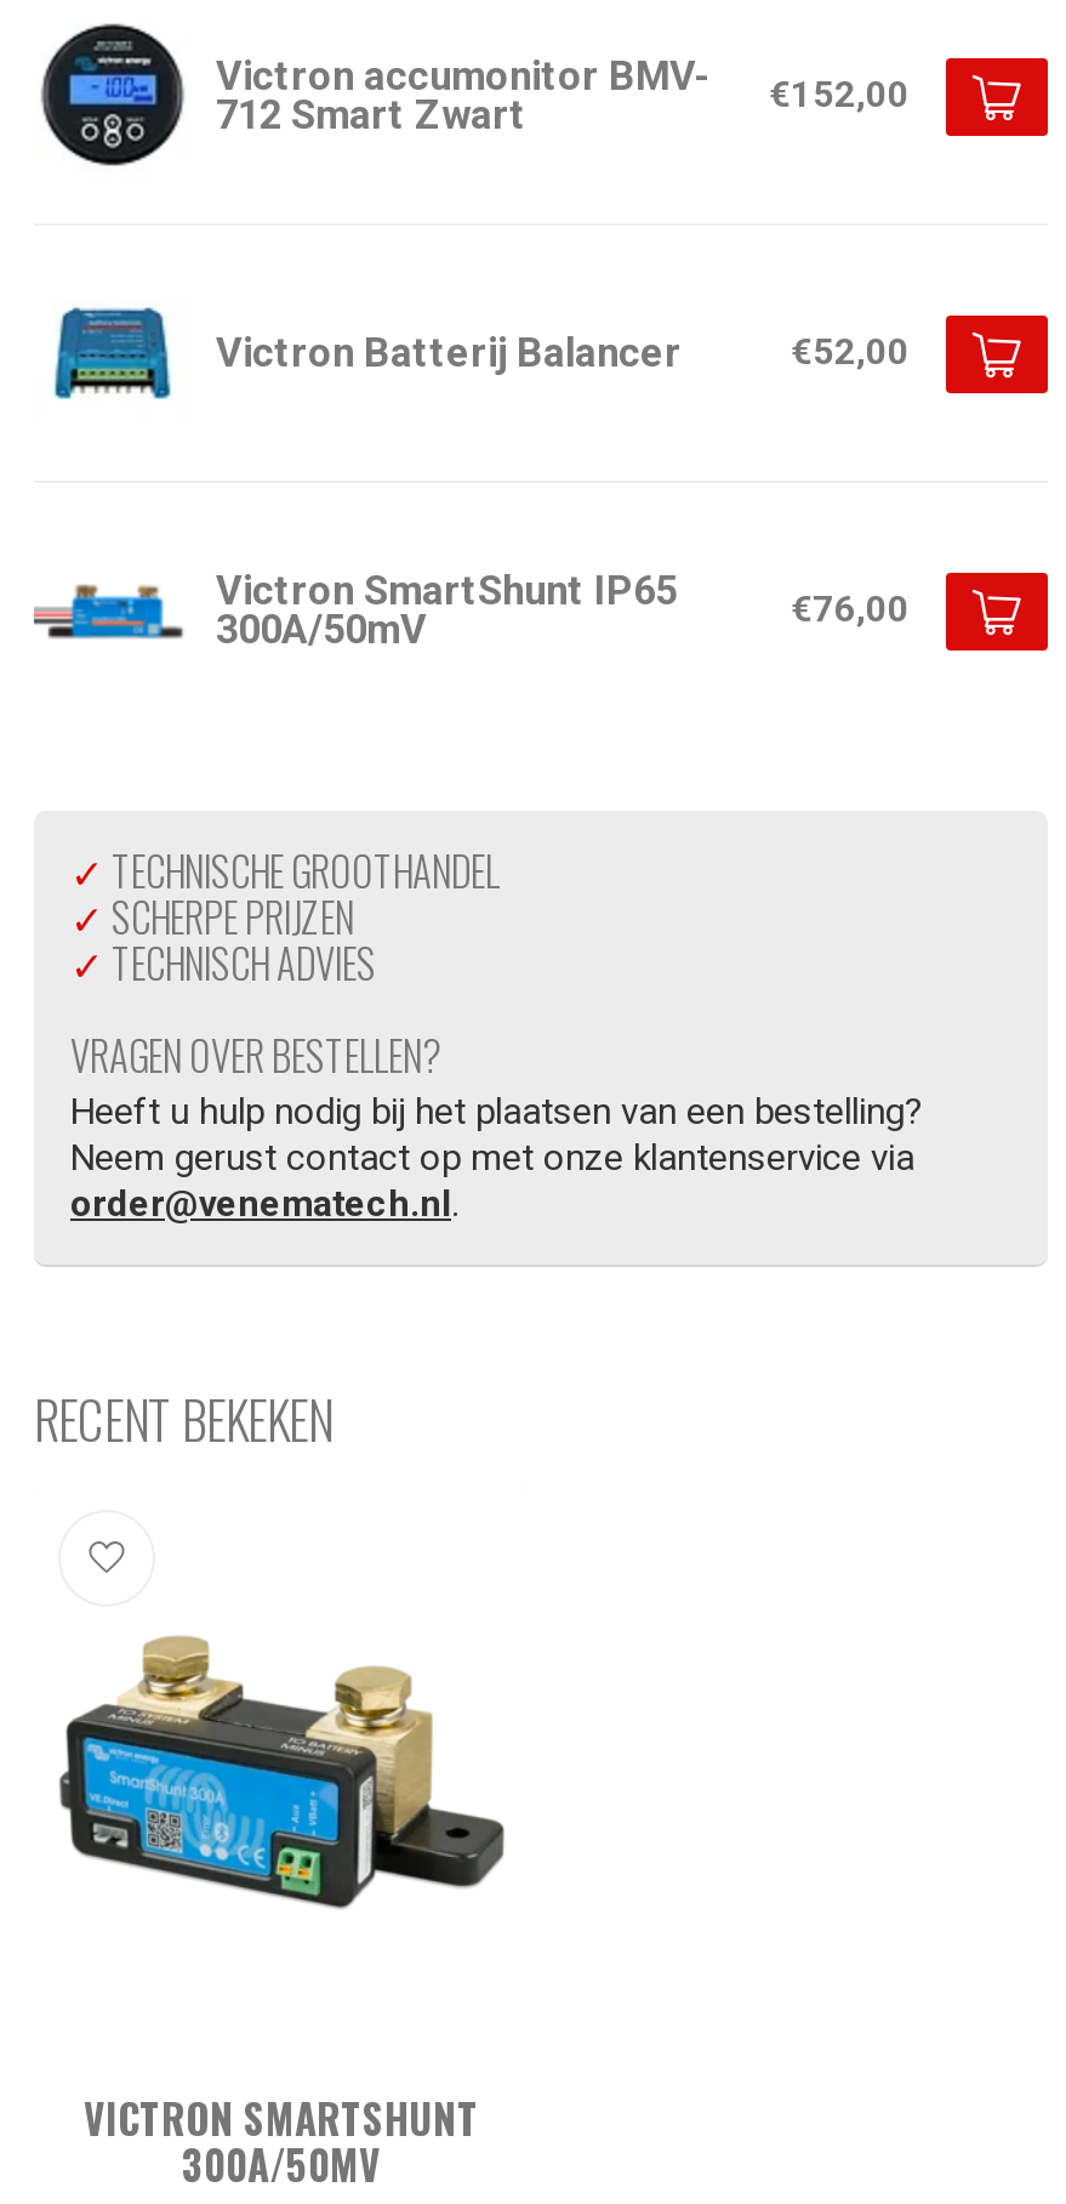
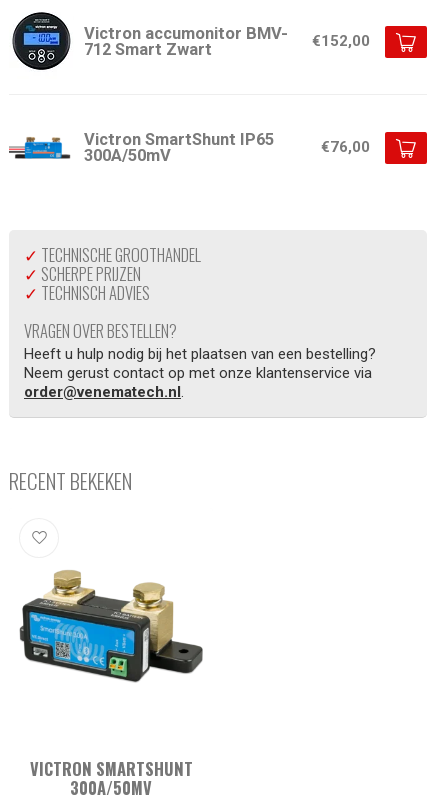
[41,306,910,401] [image] | Victron Batterij Balancer | €52,00 -> none

